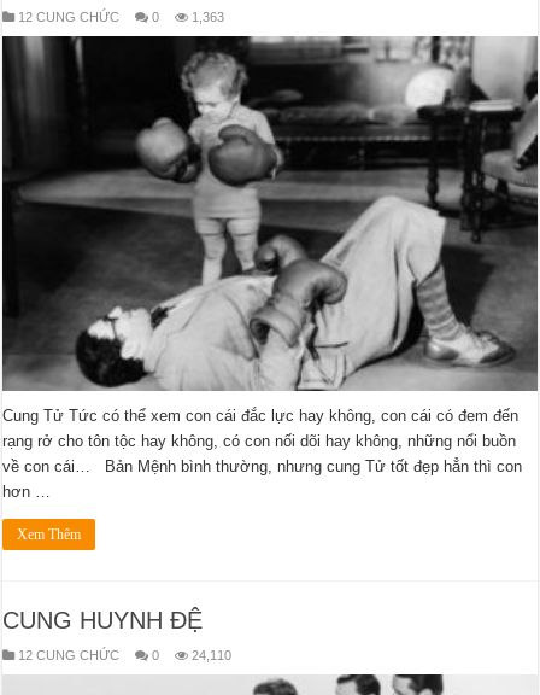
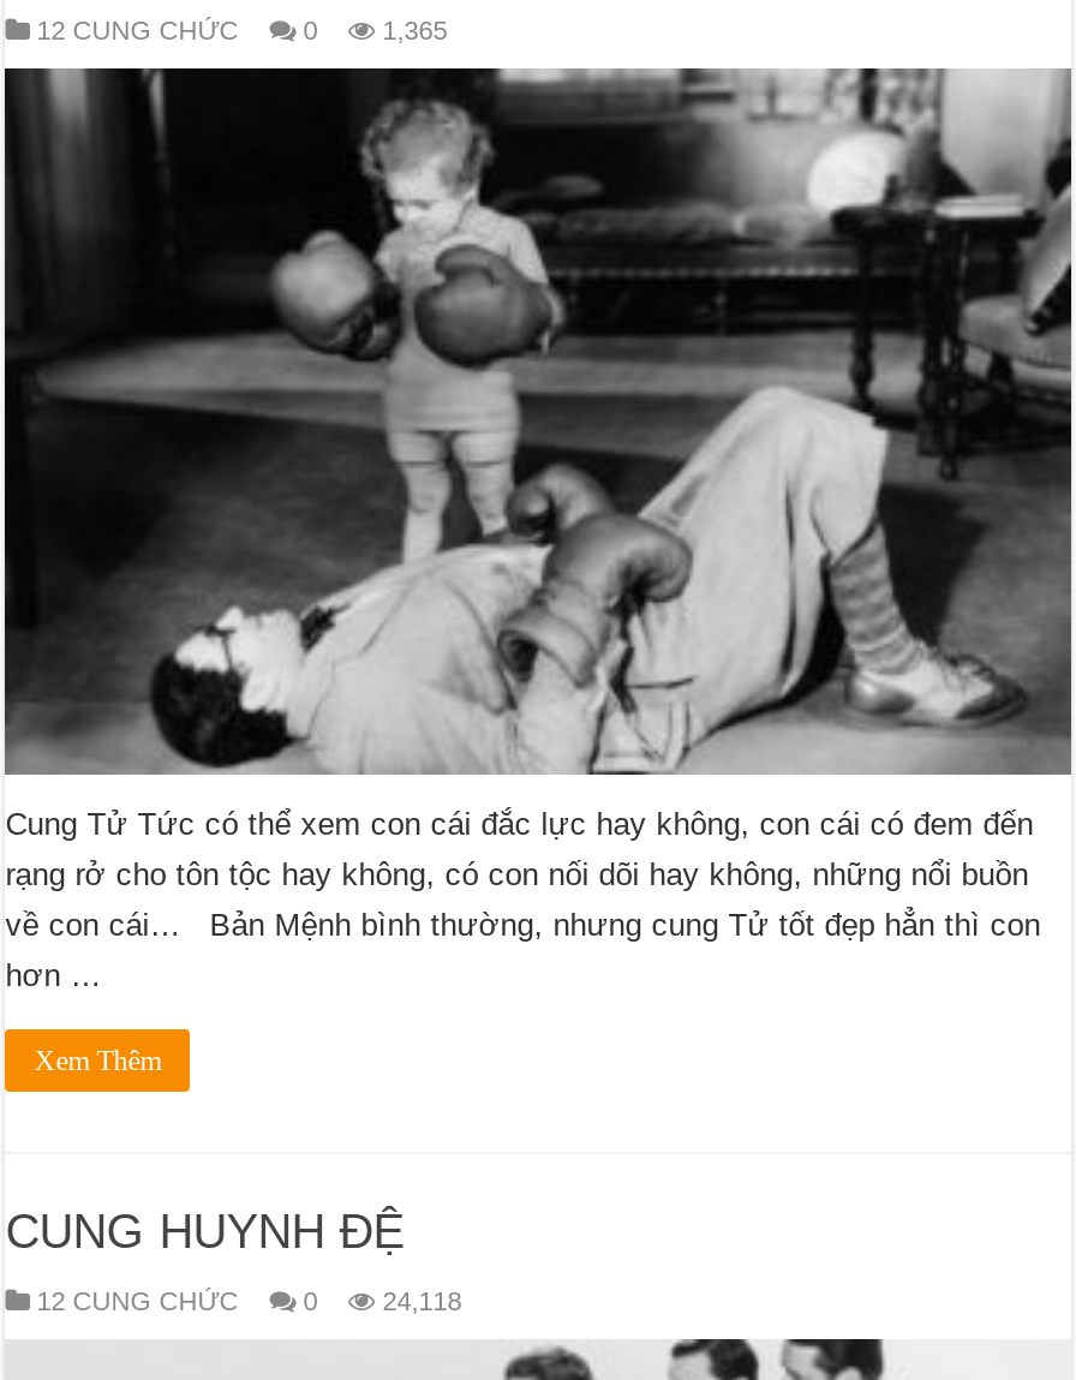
[192,10,224,25] 1,363 -> [382,17,447,45] 1,365
[192,648,232,663] 24,110 -> [382,1287,462,1316] 24,118

